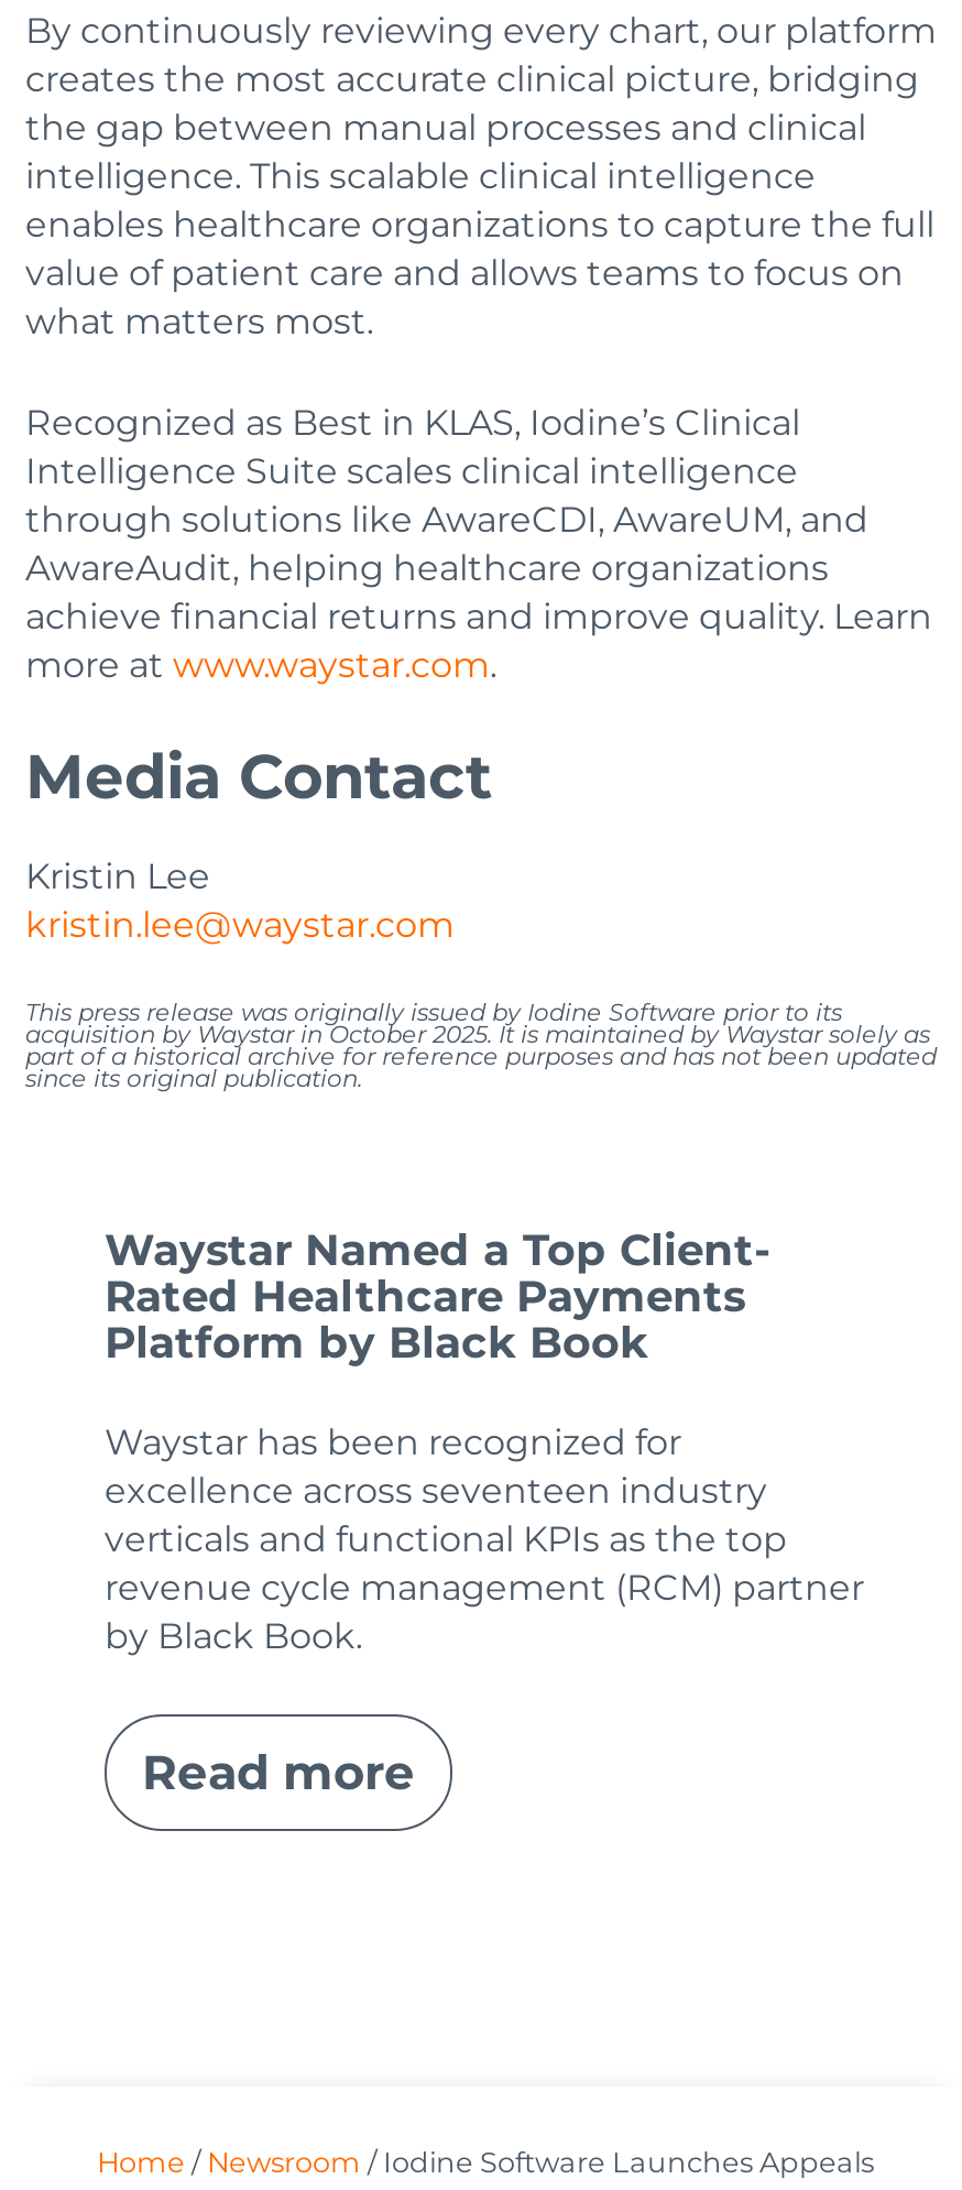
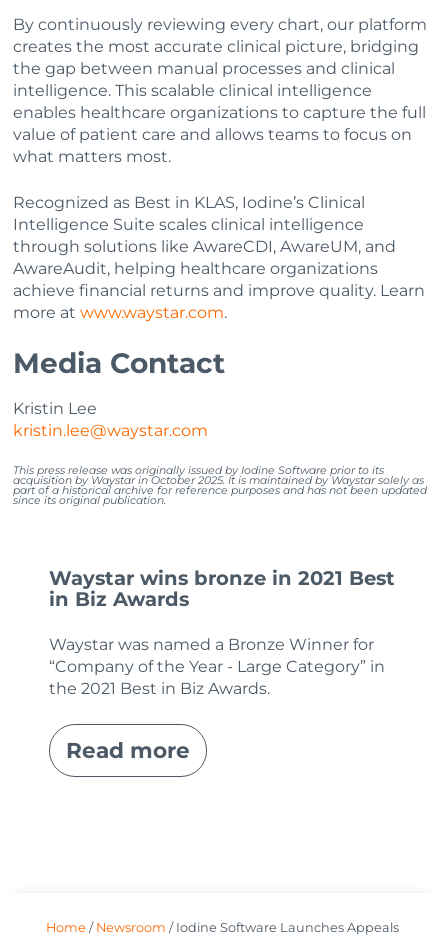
[105,1224,772,1369] Waystar Named a Top Client- | Rated Healthcare Payments | Platform by Black Book -> [49,566,395,611] Waystar wins bronze in 2021 Best | in Biz Awards
[105,1422,864,1658] Waystar has been recognized for | excellence across seventeen industry | verticals and functional KPIs as the top | revenue cycle management (RCM) partner | by Black Book. -> [49,635,385,698] Waystar was named a Bronze Winner for | “Company of the Year - Large Category” in | the 2021 Best in Biz Awards.

